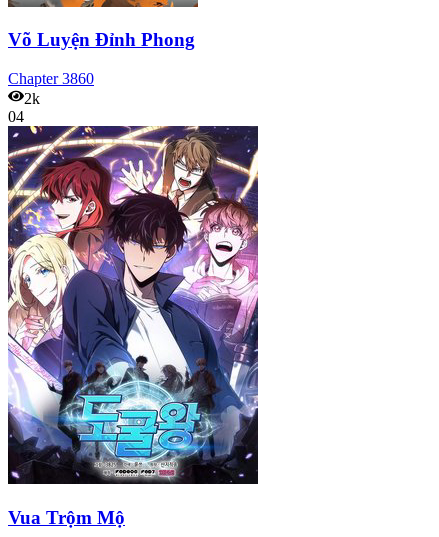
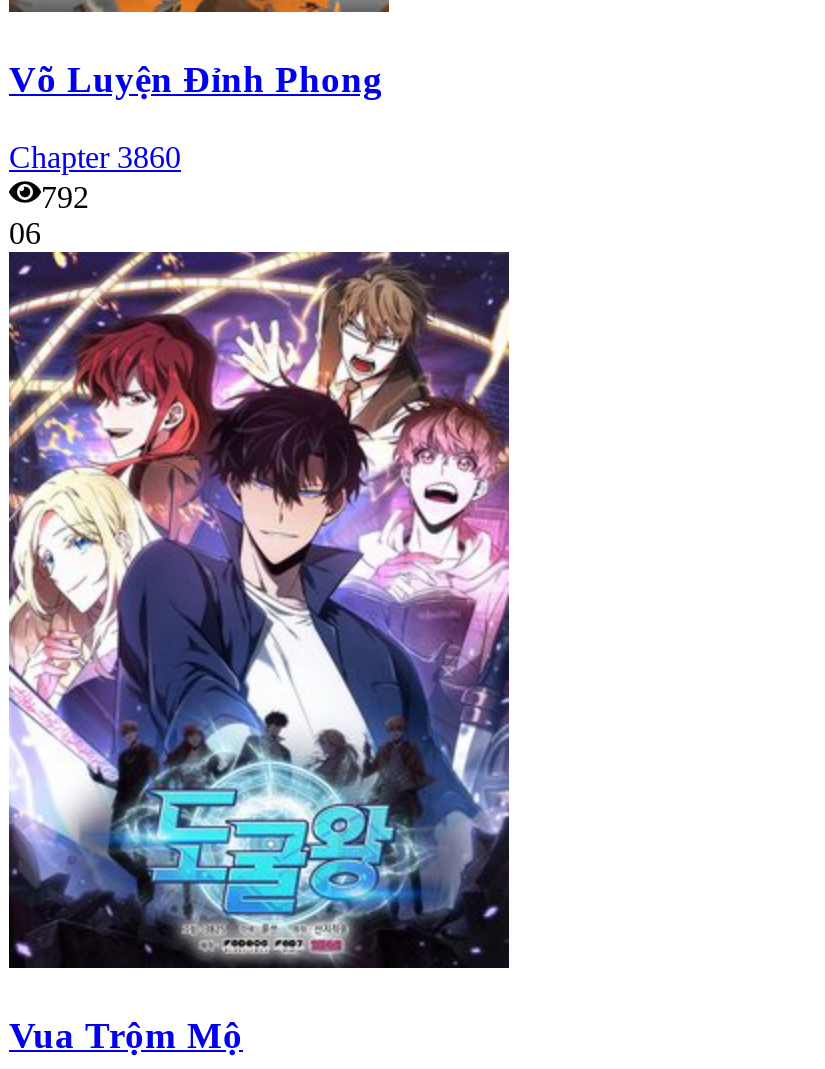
[8,90,40,125] 2k | 04 -> [9,180,89,250] 792 | 06

